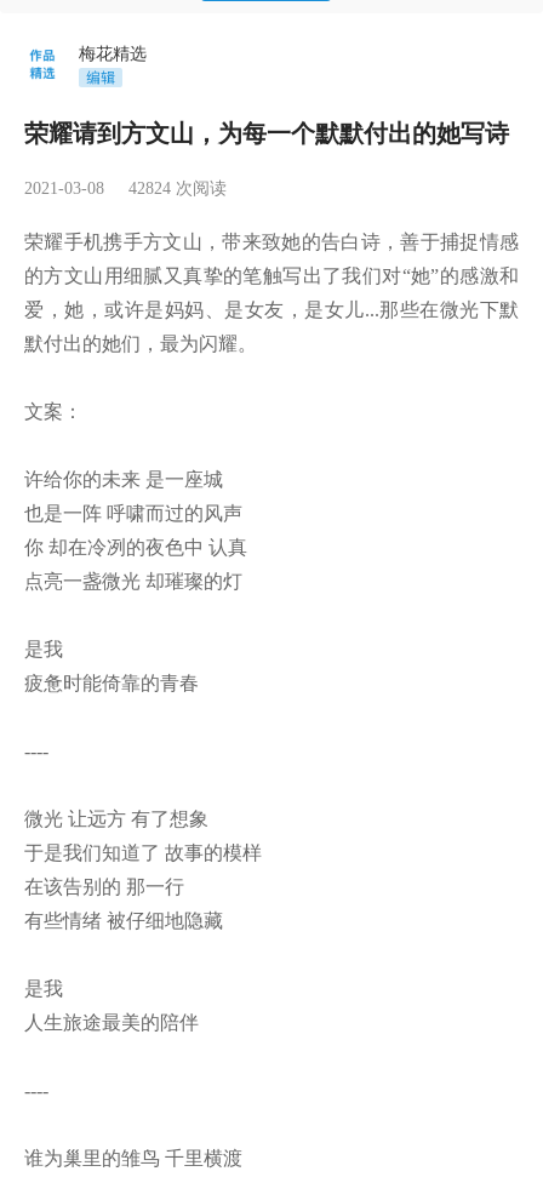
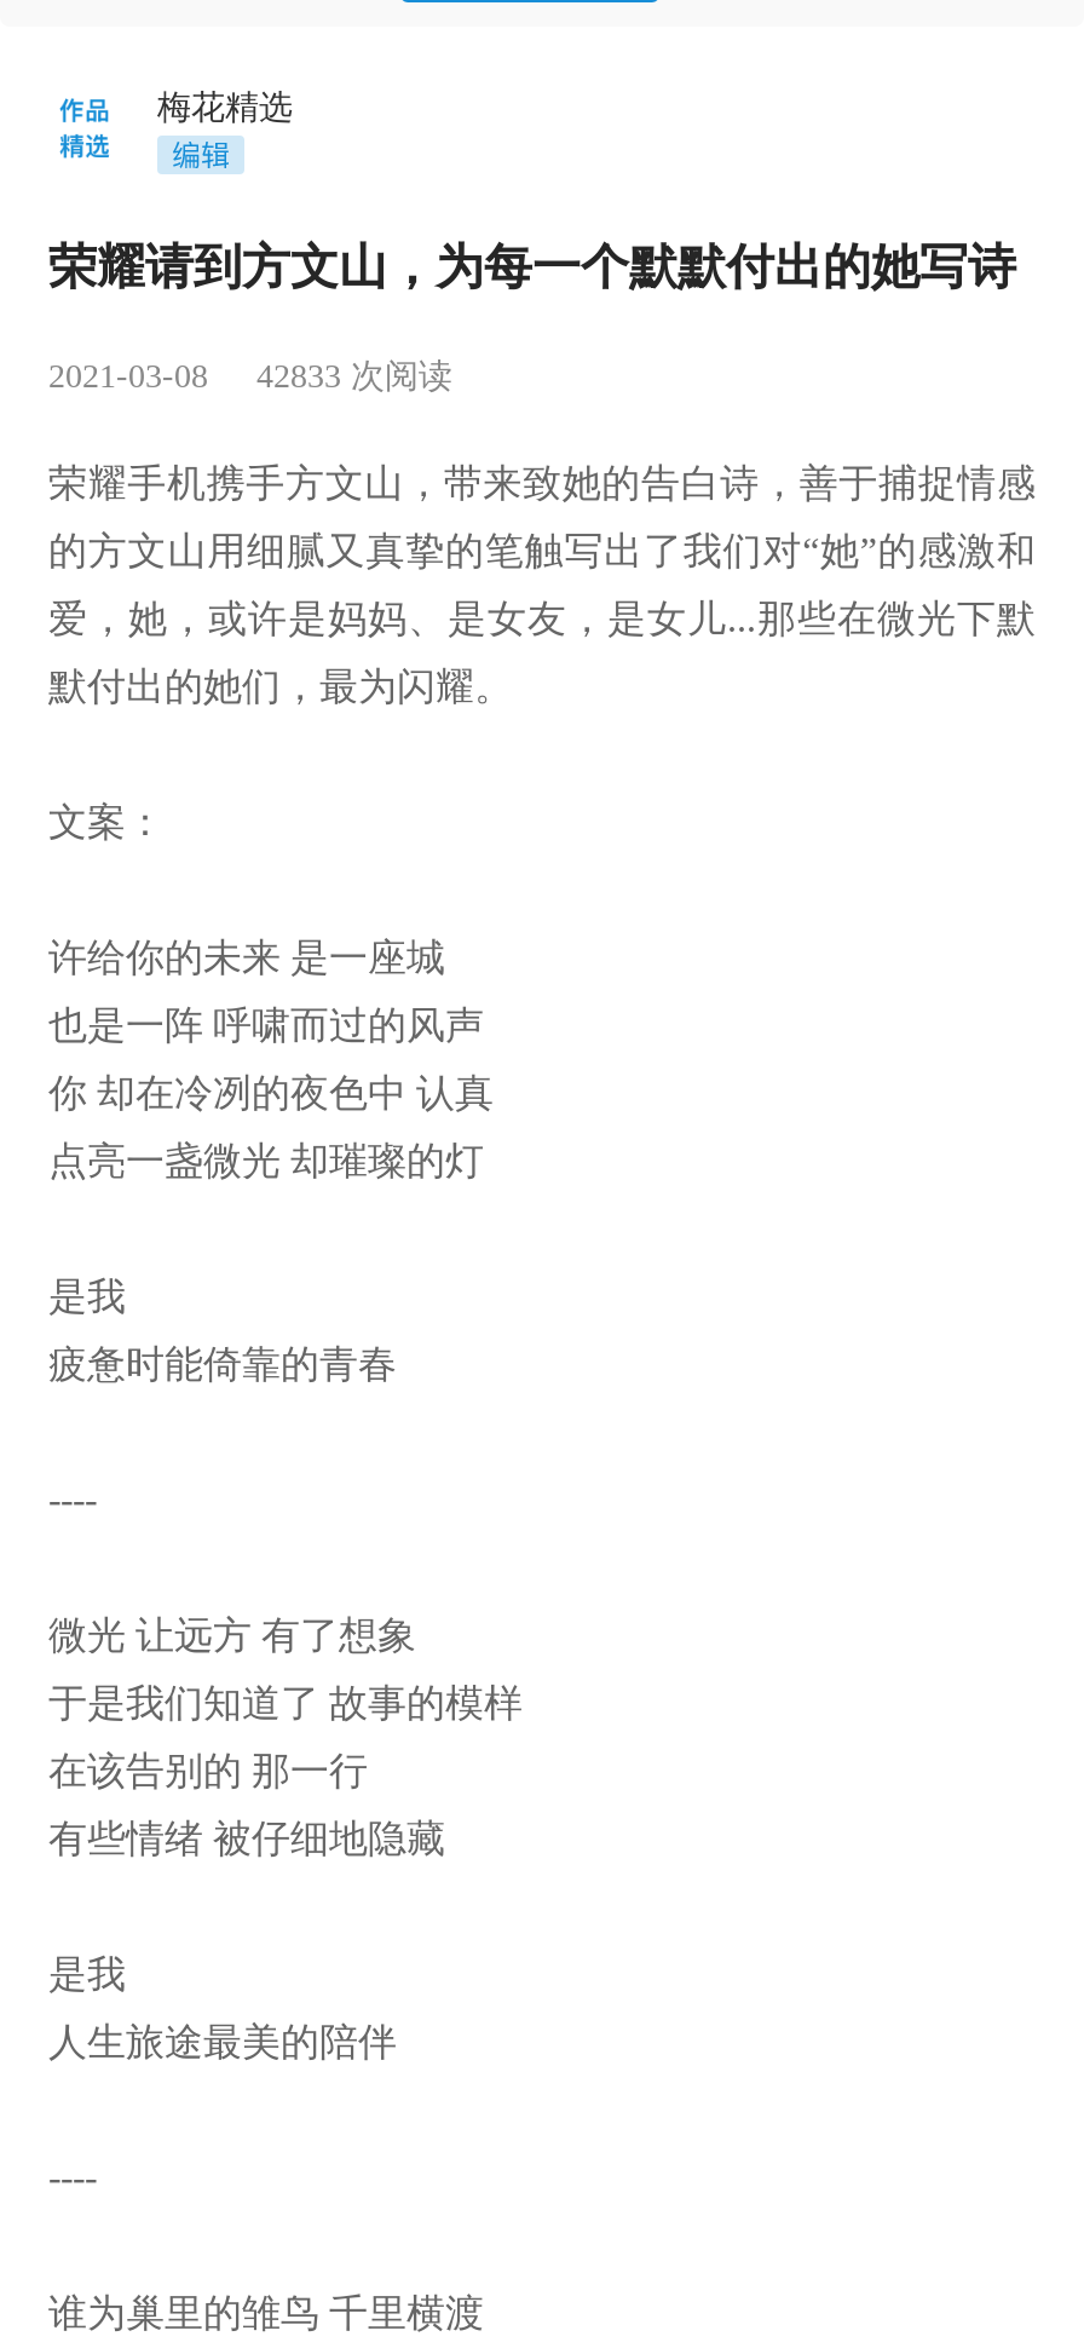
[24,179,227,198] 2021-03-08 42824次阅读 -> [48,358,452,395] 2021-03-08 42833次阅读

